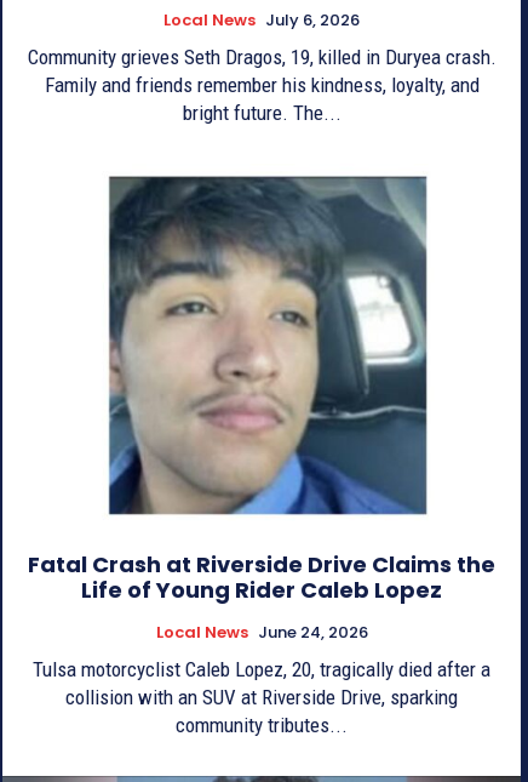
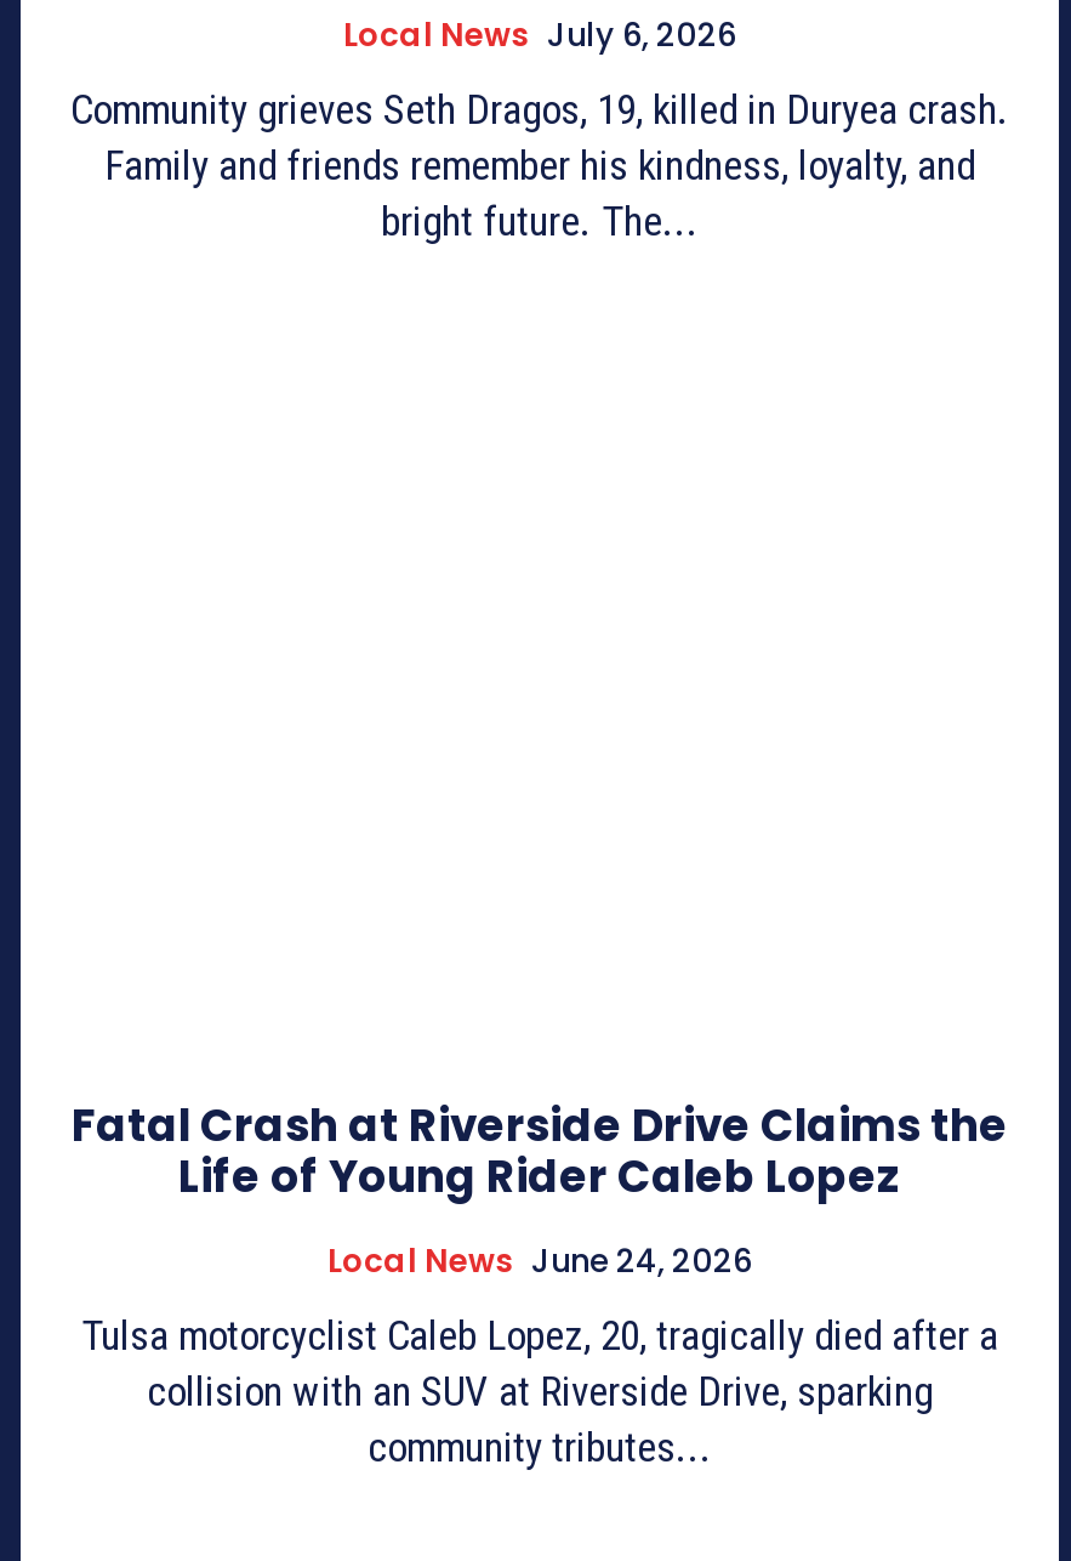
[108,175,429,516] [image] -> none

